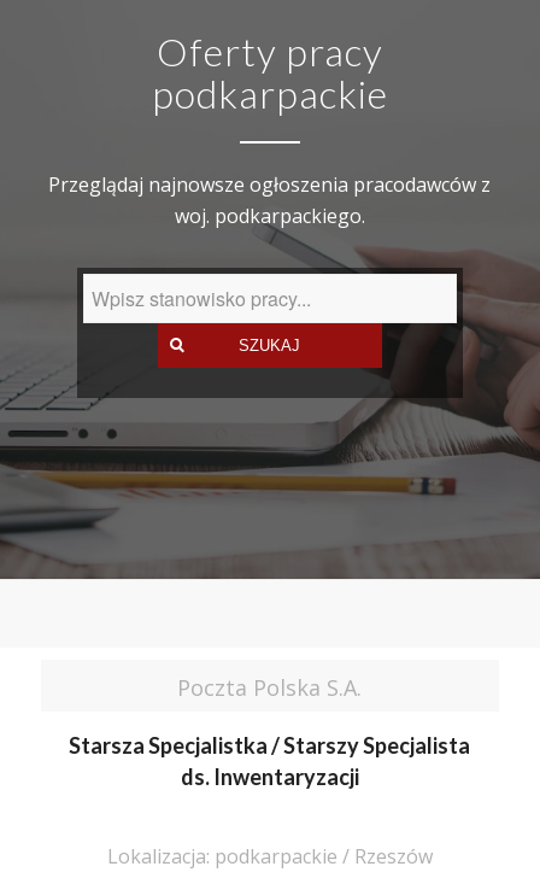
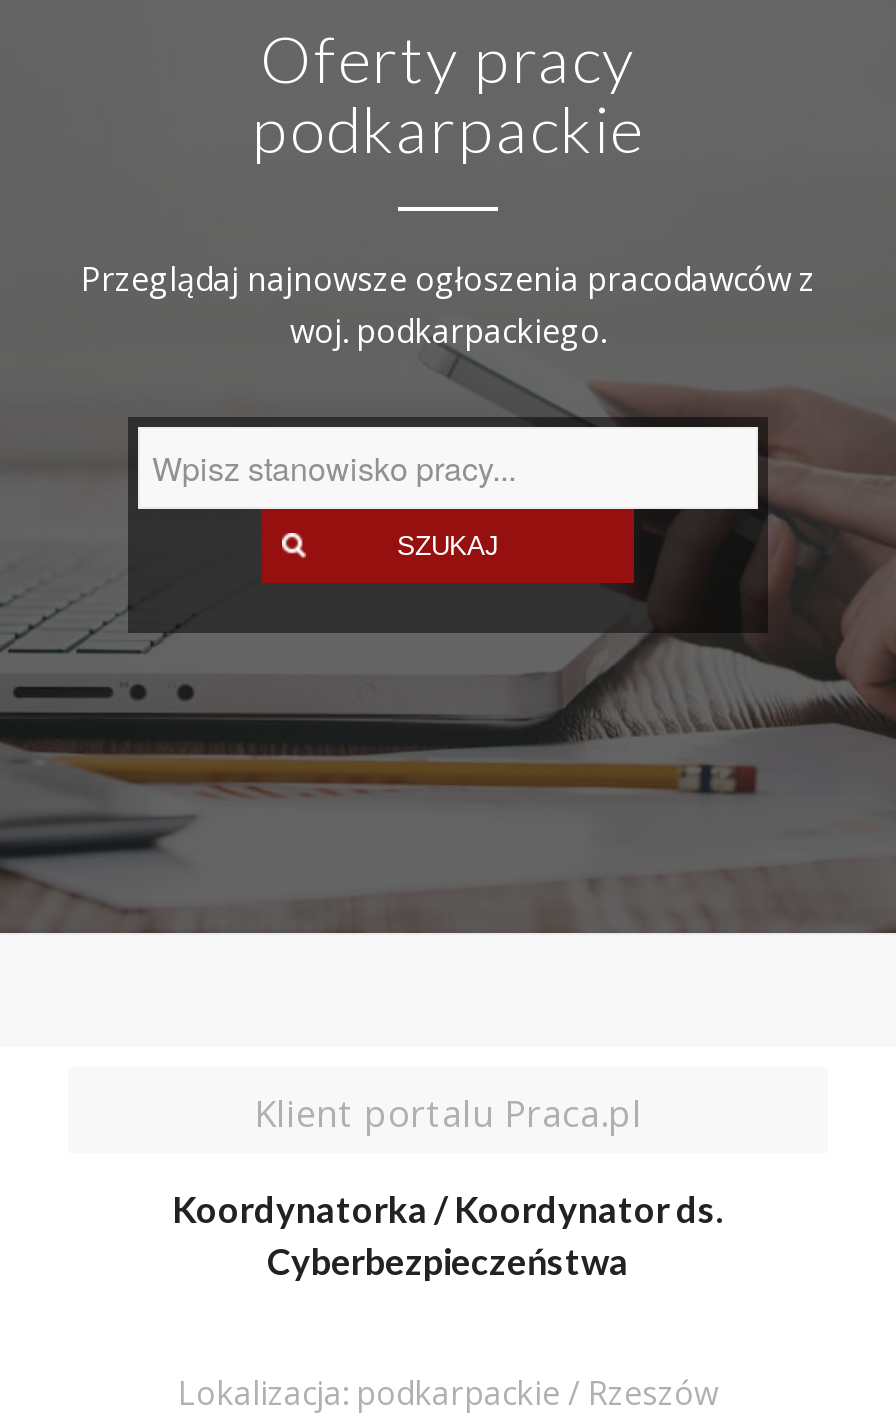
[178,673,362,702] Poczta Polska S.A. -> [254,1089,642,1137] Klient portalu Praca.pl
[69,732,471,790] Starsza Specjalistka / Starszy Specjalista | ds. Inwentaryzacji -> [172,1187,724,1283] Koordynatorka / Koordynator ds. | Cyberbezpieczeństwa

